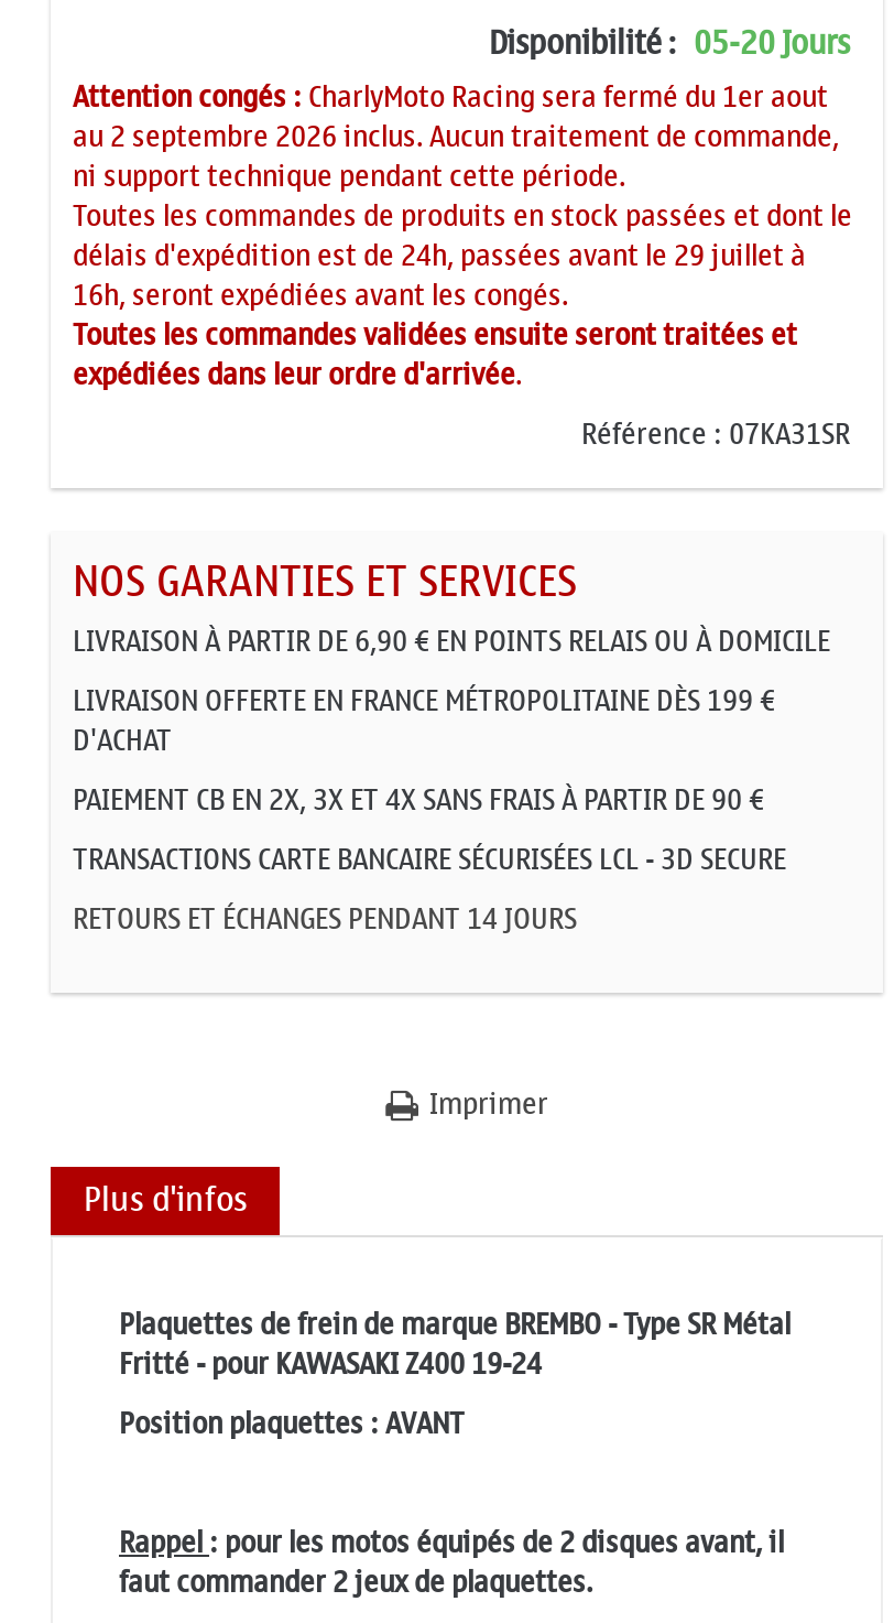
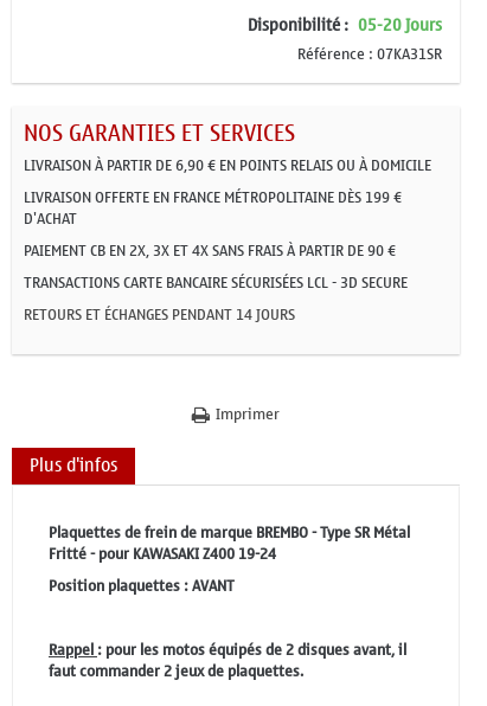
[73,72,852,400] Attention congés : CharlyMoto Racing sera fermé du 1er aout | au 2 septembre 2026 inclus. Aucun traitement de commande, | ni support technique pendant cette période. | Toutes les commandes de produits en stock passées et dont le | délais d'expédition est de 24h, passées avant le 29 juillet à | 16h, seront expédiées avant les congés. | Toutes les commandes validées ensuite seront traitées et | expédiées dans leur ordre d'arrivée. -> none

